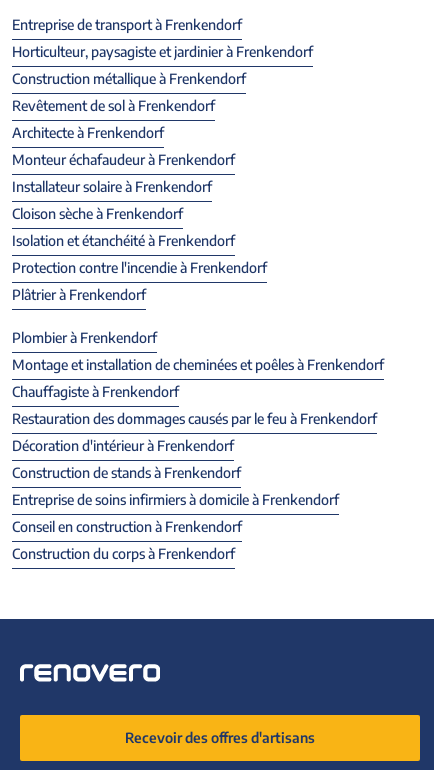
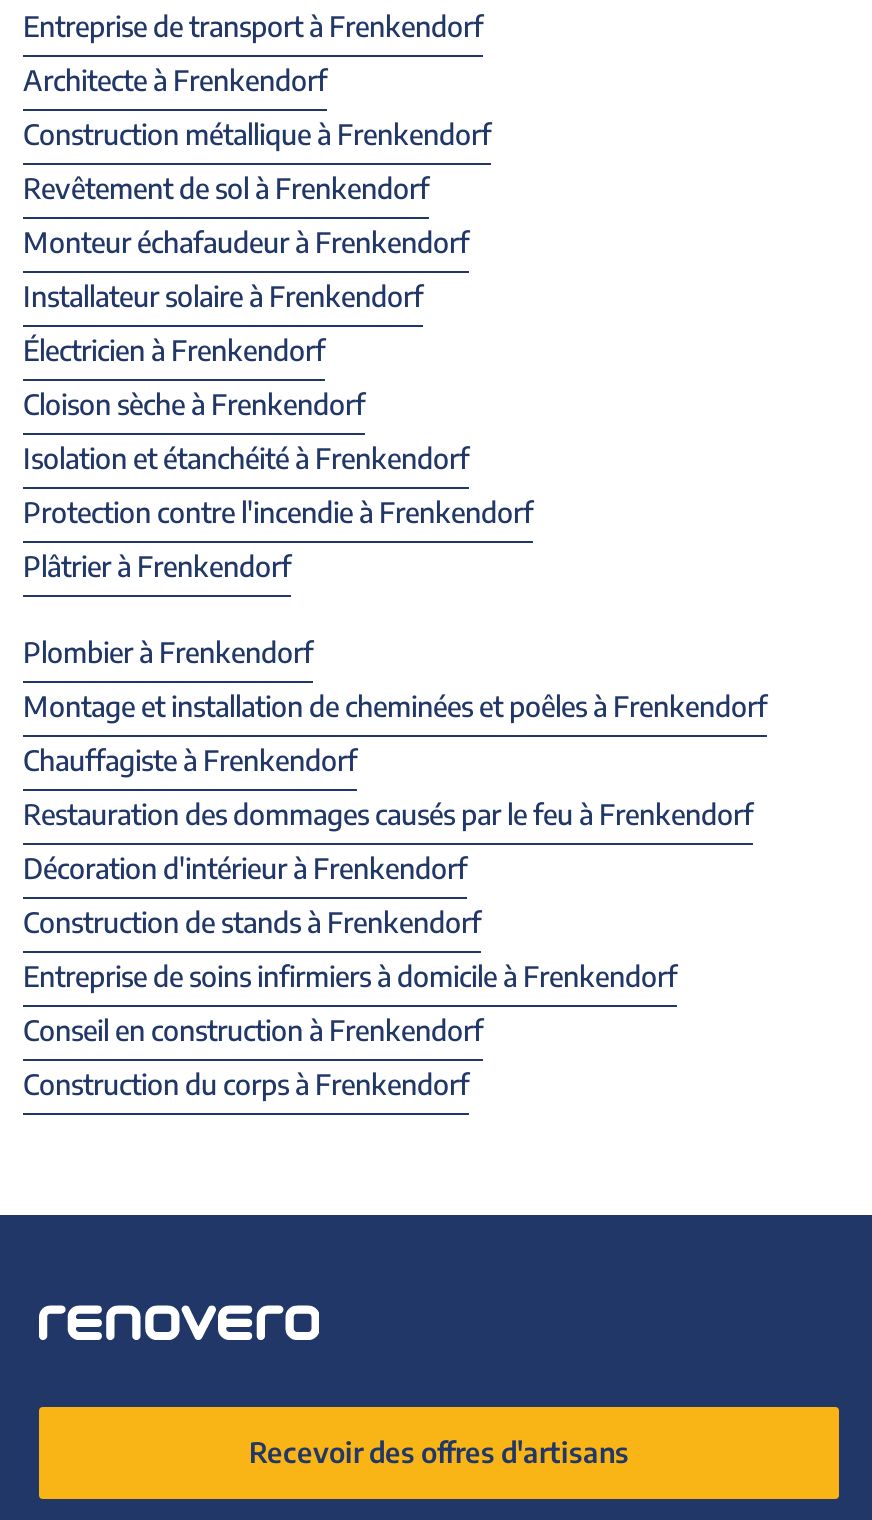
[12,43,313,60] Horticulteur, paysagiste et jardinier à Frenkendorf -> none
moved [12,124,164,141] -> [23,63,327,97]: Architecte à Frenkendorf
moved [12,151,235,195] -> [23,225,469,313]: Monteur échafaudeur à Frenkendorf | Installateur solaire à Frenkendorf
none -> [23,333,325,367] Électricien à Frenkendorf

